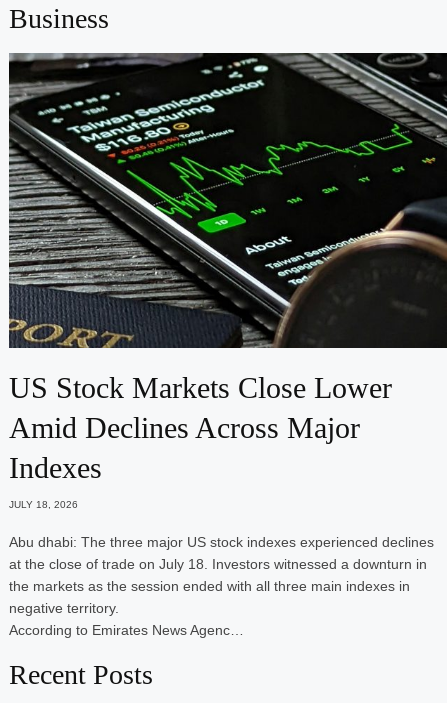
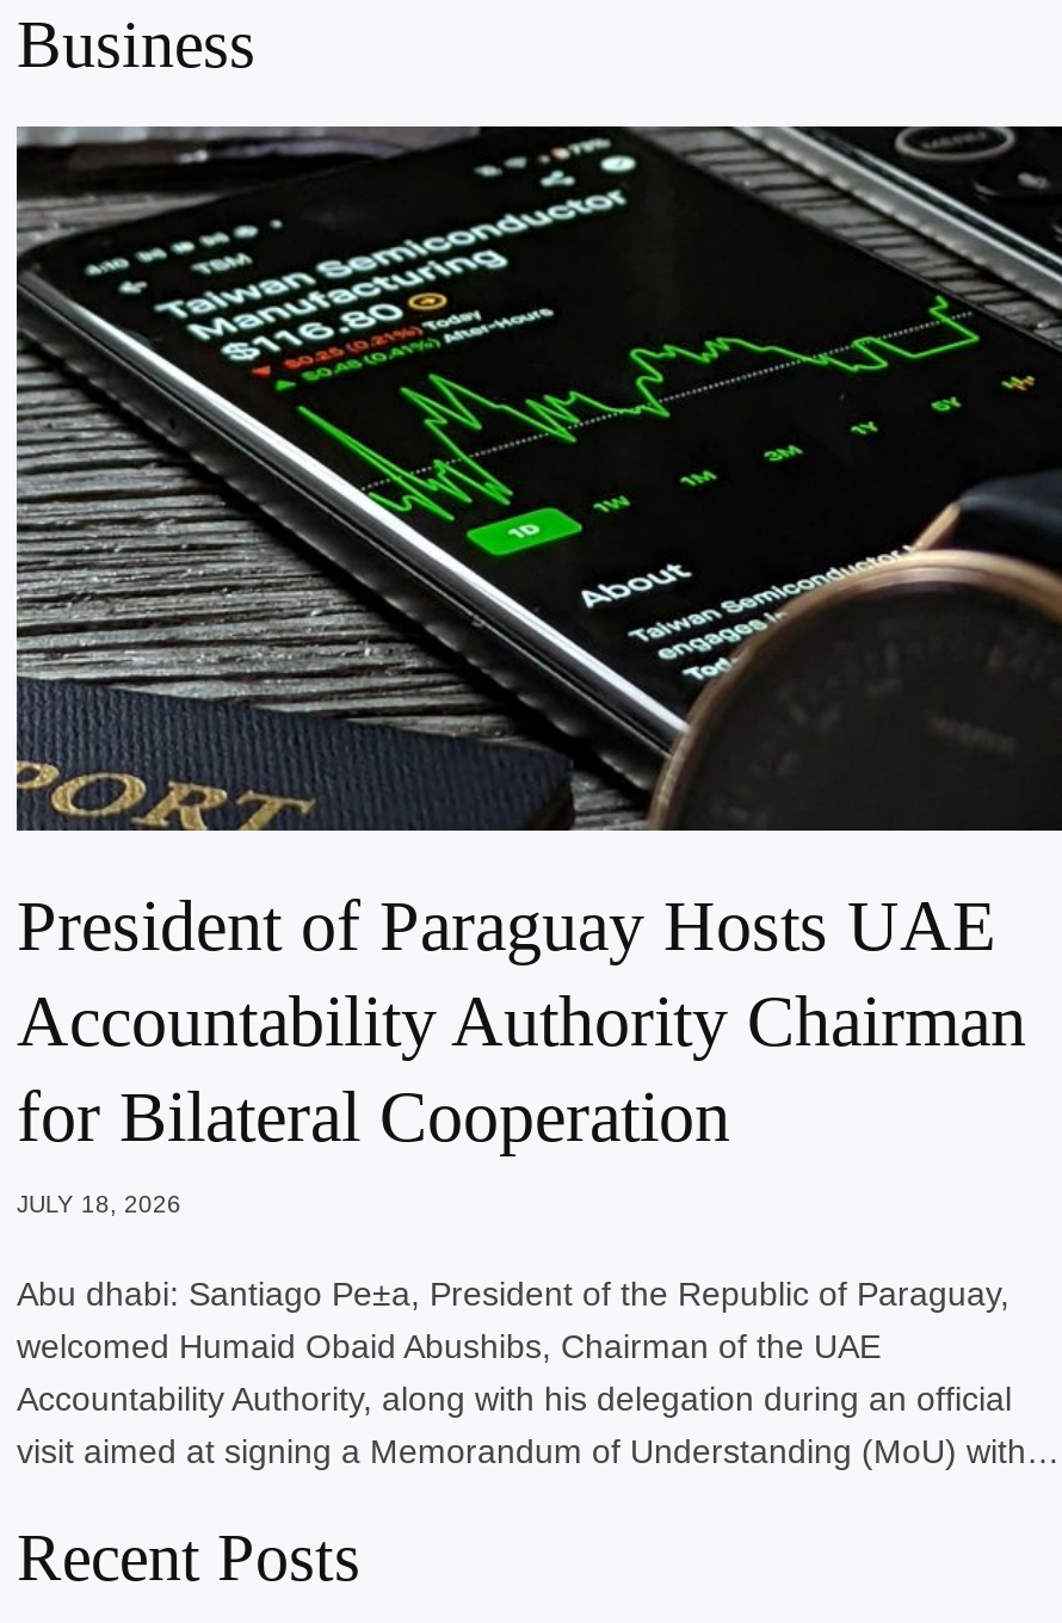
[9,371,392,484] US Stock Markets Close Lower | Amid Declines Across Major | Indexes -> [17,887,1026,1156] President of Paraguay Hosts UAE | Accountability Authority Chairman | for Bilateral Cooperation
[9,534,434,638] Abu dhabi: The three major US stock indexes experienced declines | at the close of trade on July 18. Investors witnessed a downturn in | the markets as the session ended with all three main indexes in | negative territory. | According to Emirates News Agenc… -> [17,1276,1060,1471] Abu dhabi: Santiago Pe±a, President of the Republic of Paraguay, | welcomed Humaid Obaid Abushibs, Chairman of the UAE | Accountability Authority, along with his delegation during an official | visit aimed at signing a Memorandum of Understanding (MoU) with…

